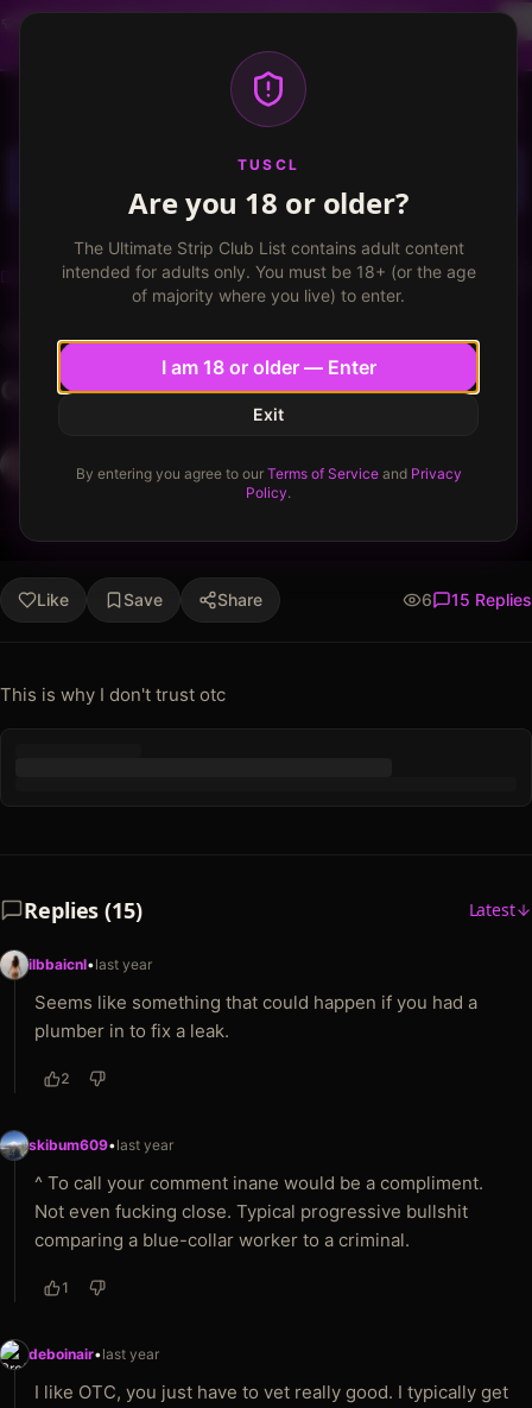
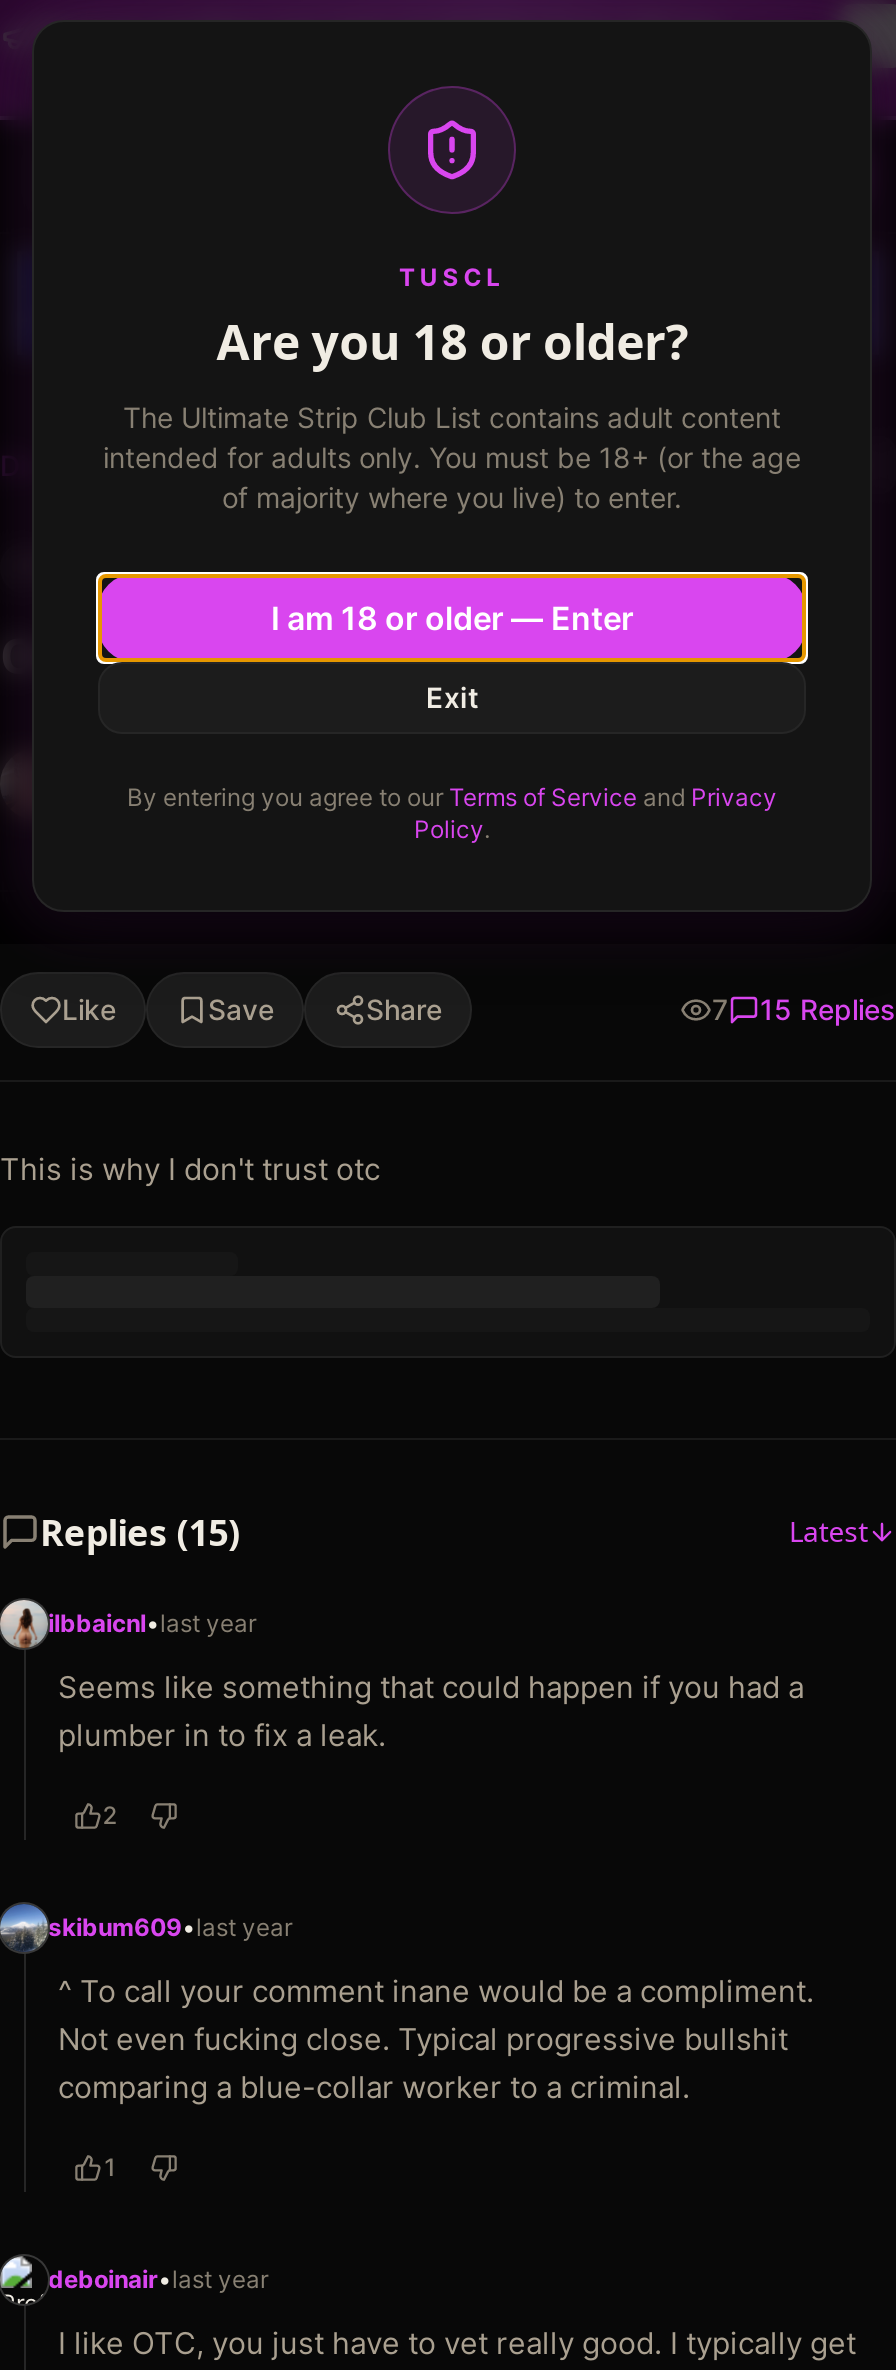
[422,589,532,609] 6 15 Replies -> [712,992,896,1026] 7 15 Replies

